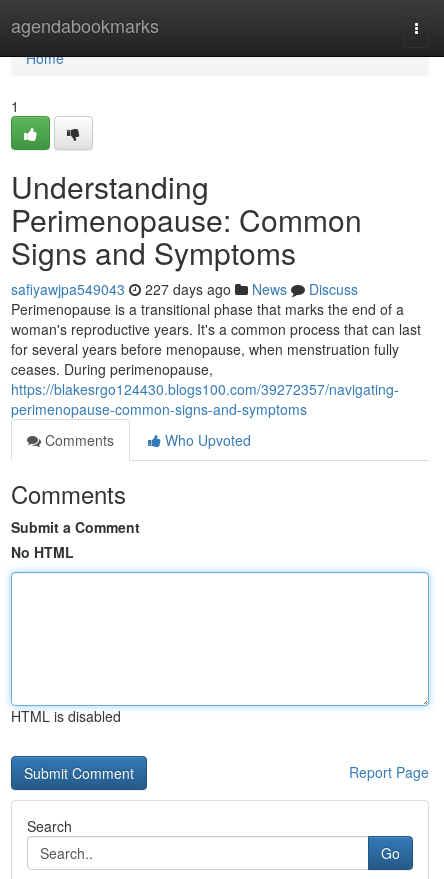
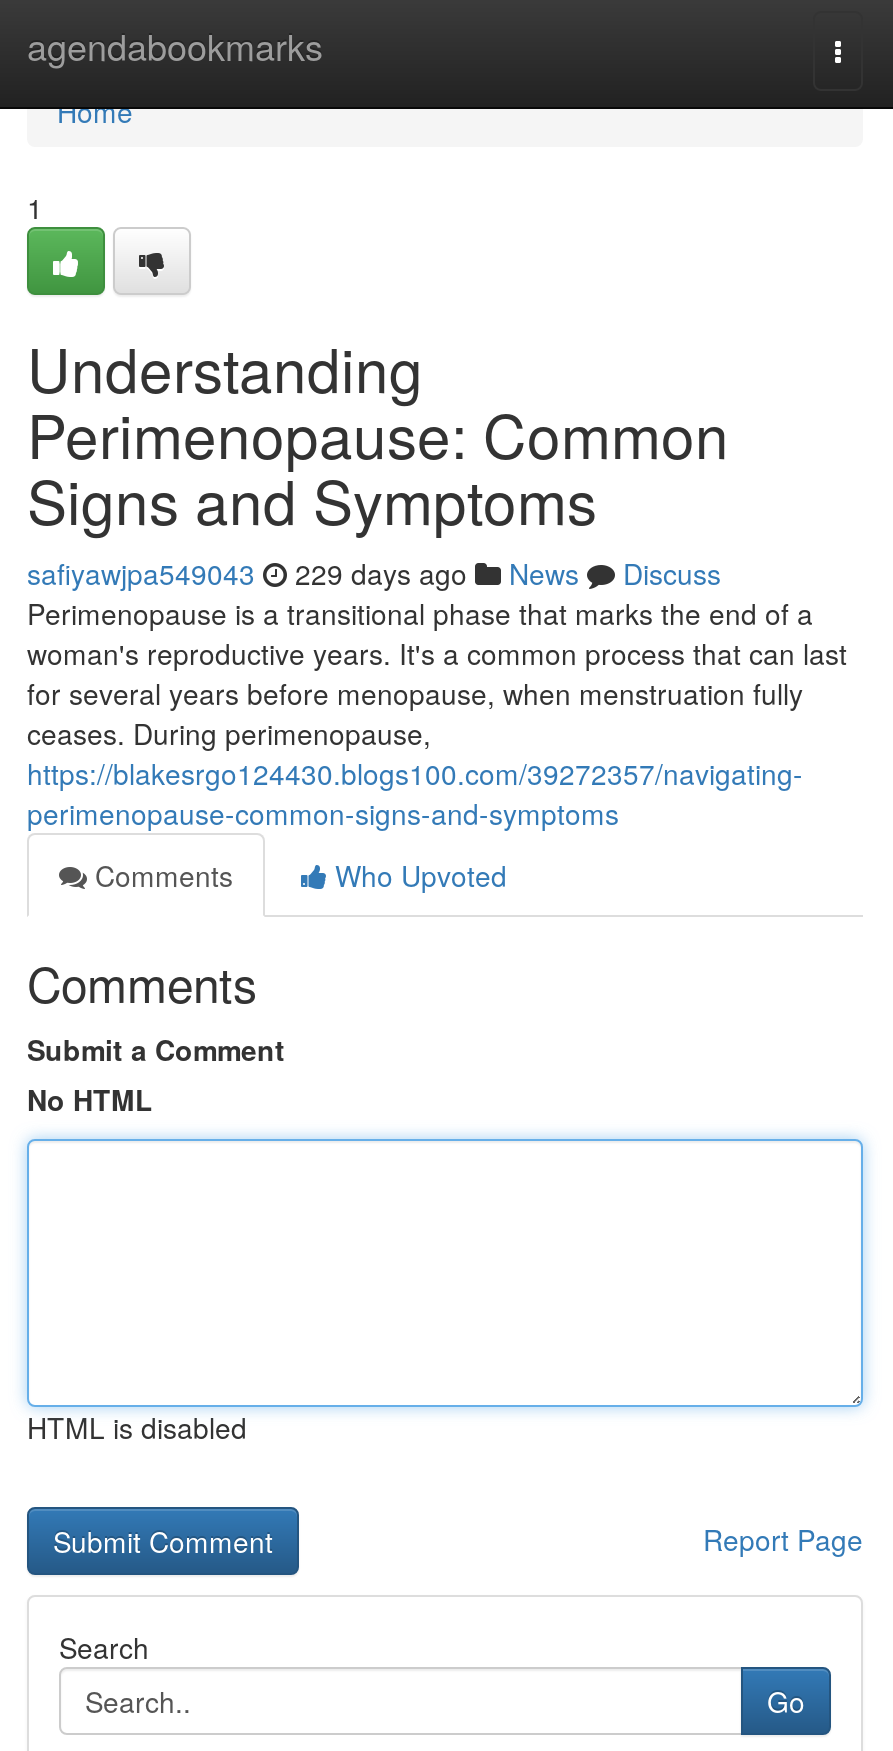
[11,279,358,299] safiyawjpa549043 227 days ago News Discuss -> [27,553,721,593] safiyawjpa549043 229 days ago News Discuss

